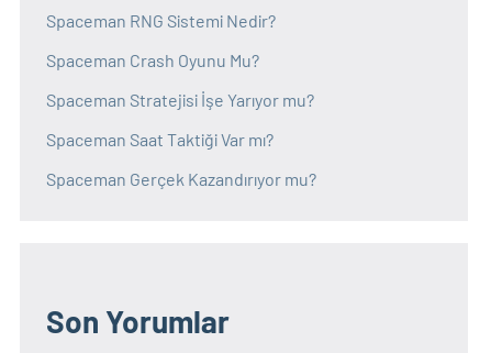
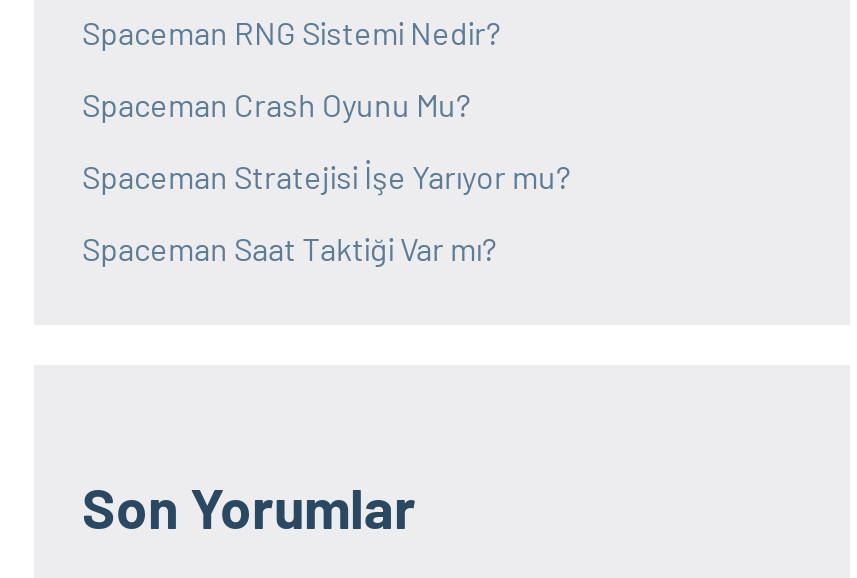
[46,168,316,189] Spaceman Gerçek Kazandırıyor mu? -> none

